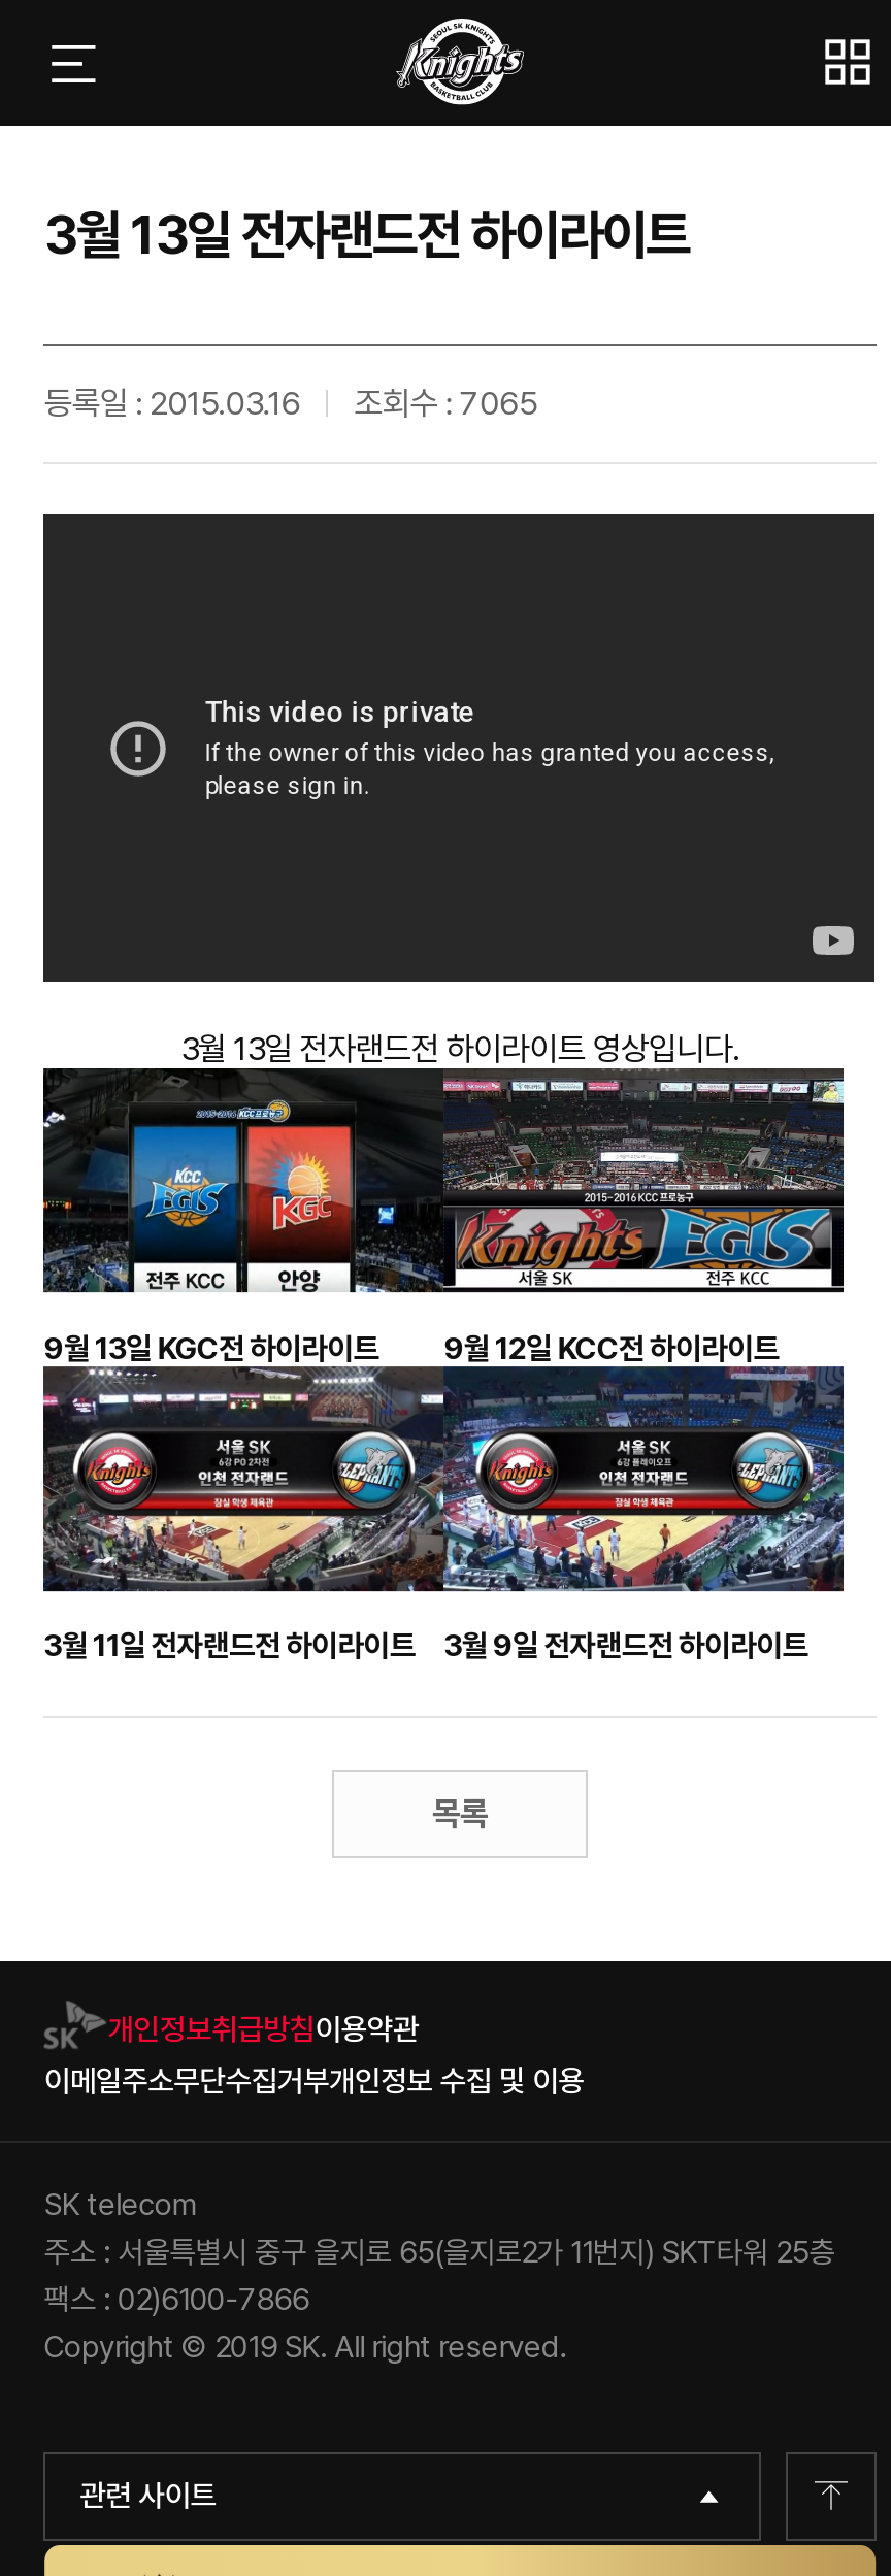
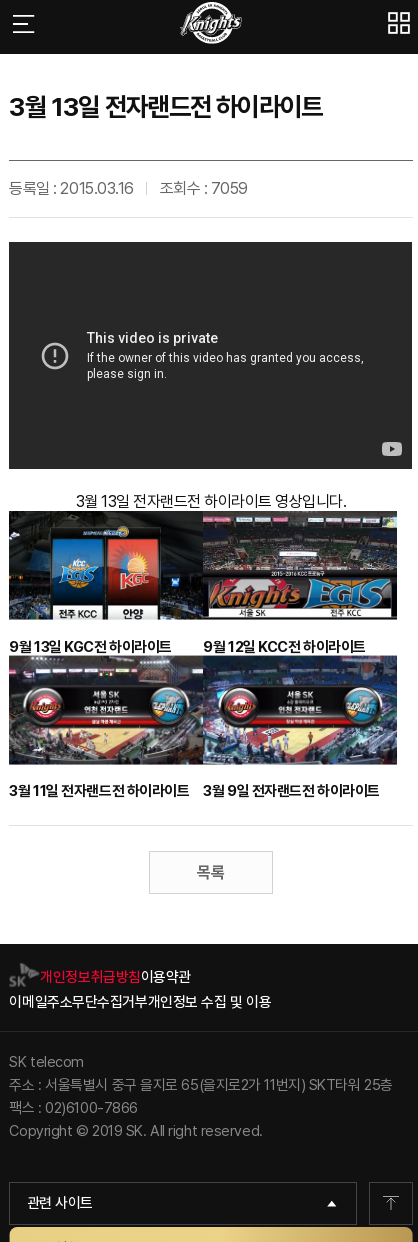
[44,384,536,423] 등록일 : 2015.03.16 조회수 : 7065 -> [9,179,248,198] 등록일 : 2015.03.16 조회수 : 7059

